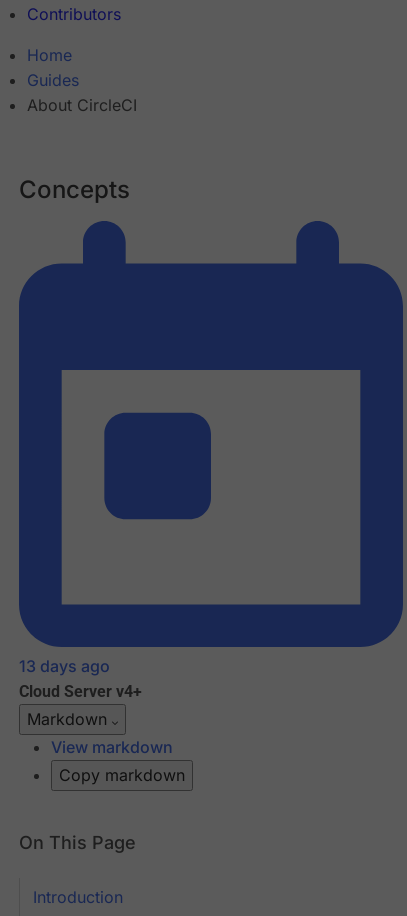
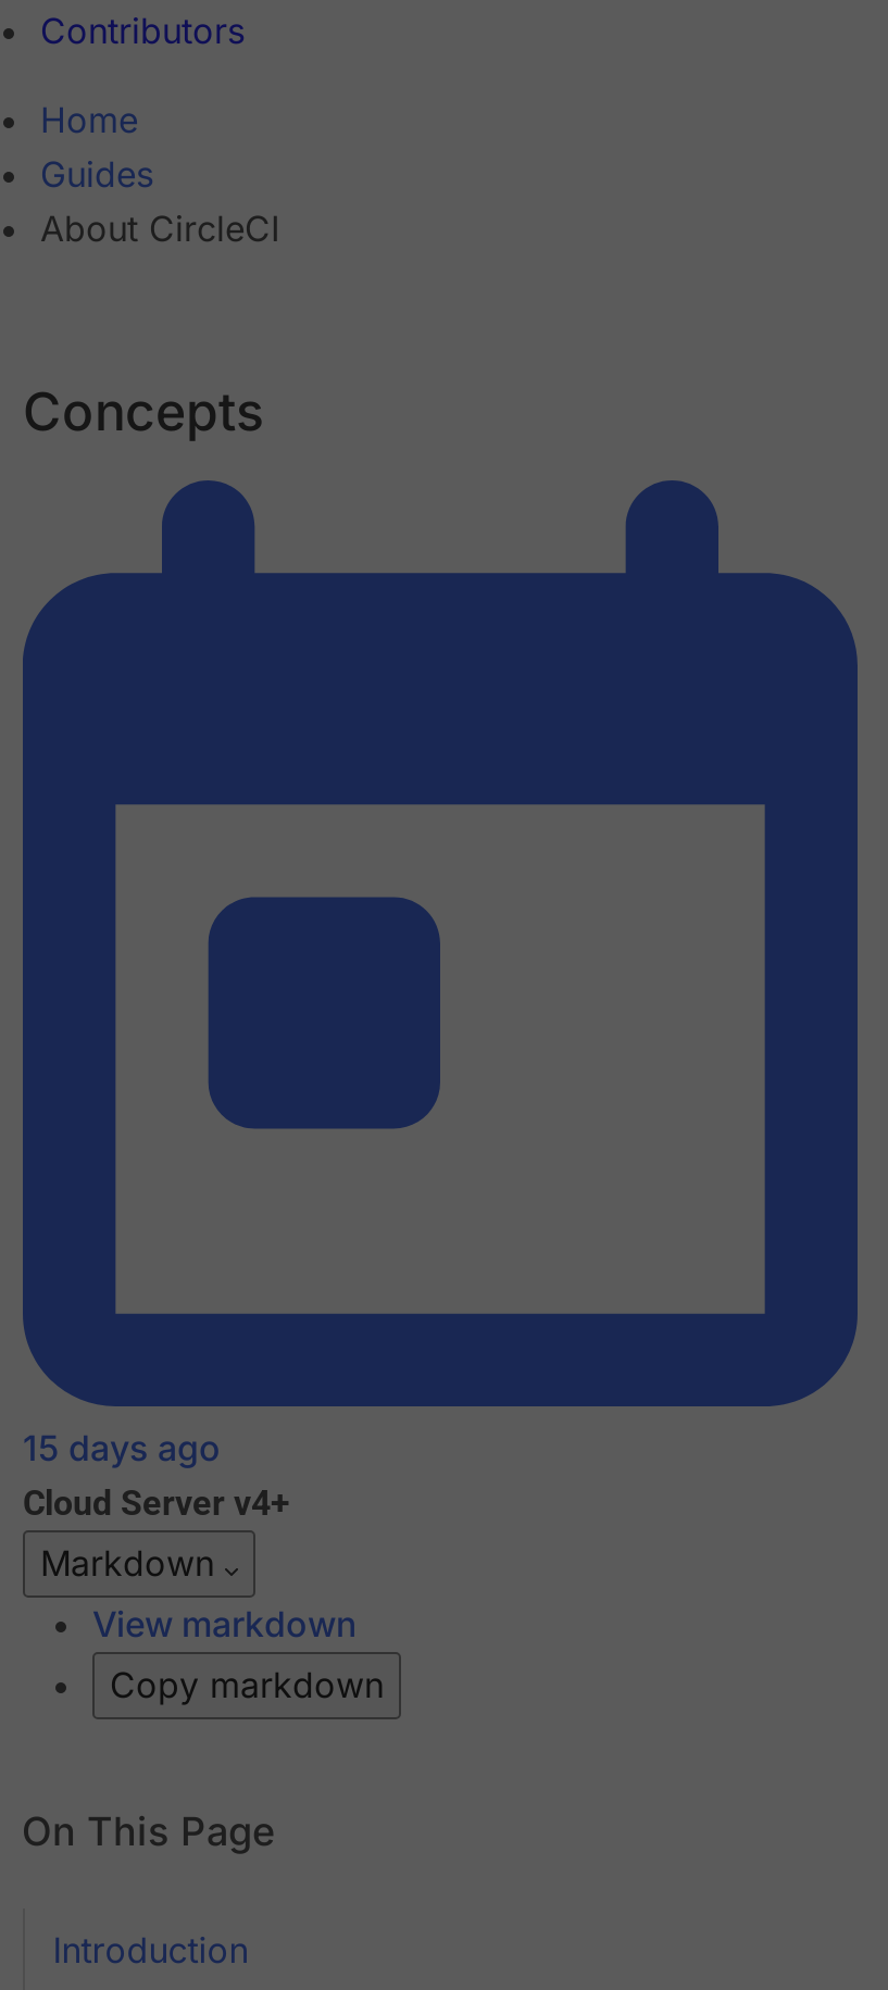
[19,656,110,676] 13 days ago -> [23,1427,221,1470] 15 days ago

